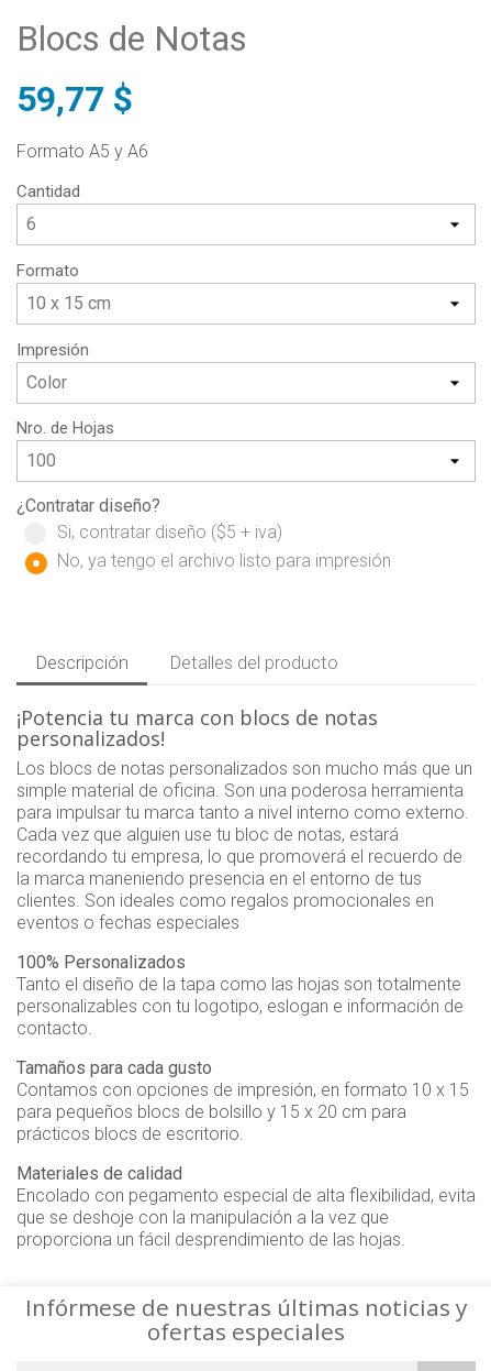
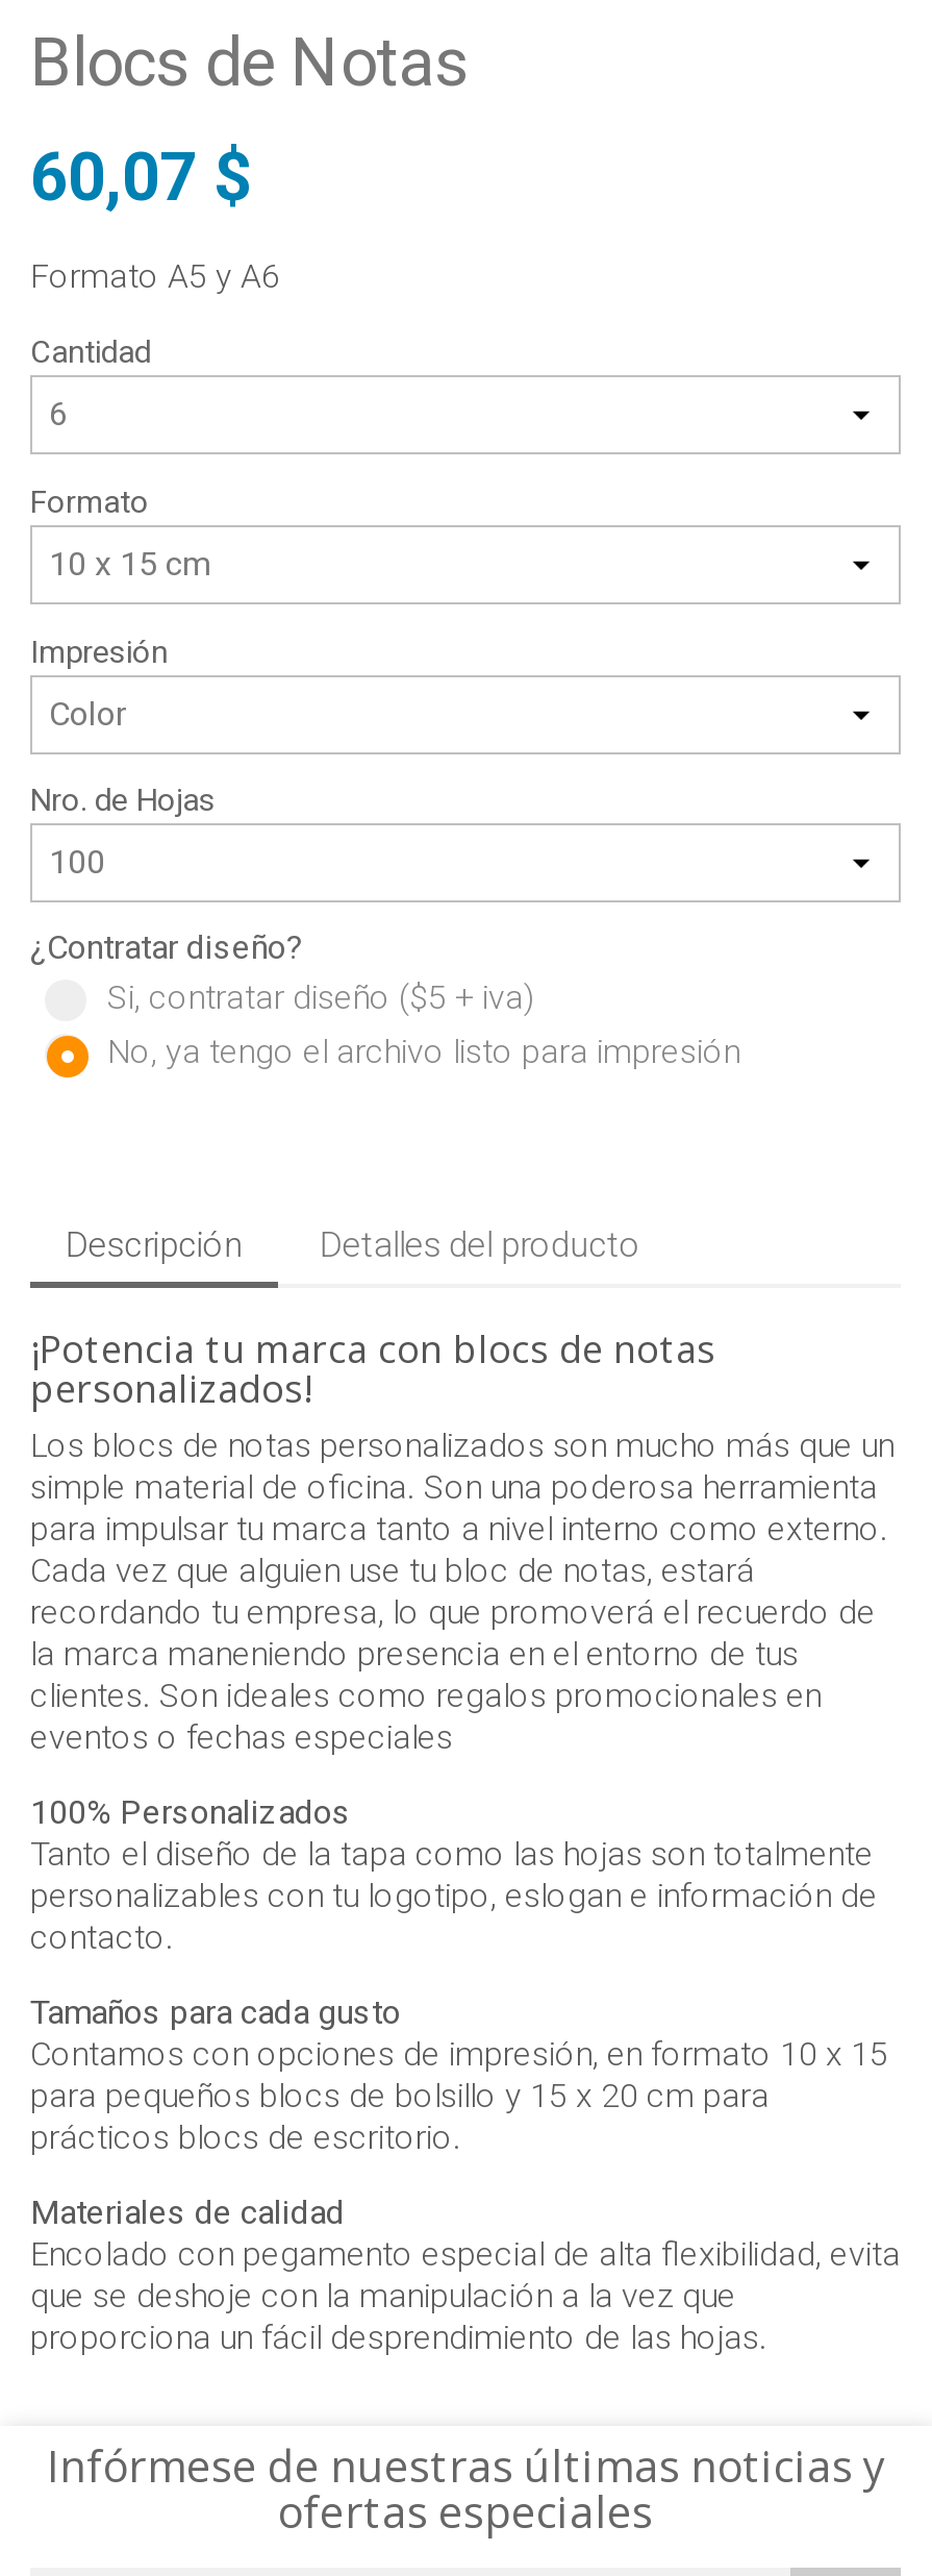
[16,78,133,120] 59,77 $ -> [30,138,251,217] 60,07 $

